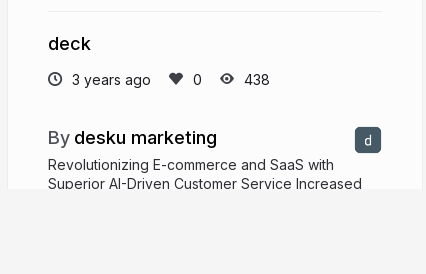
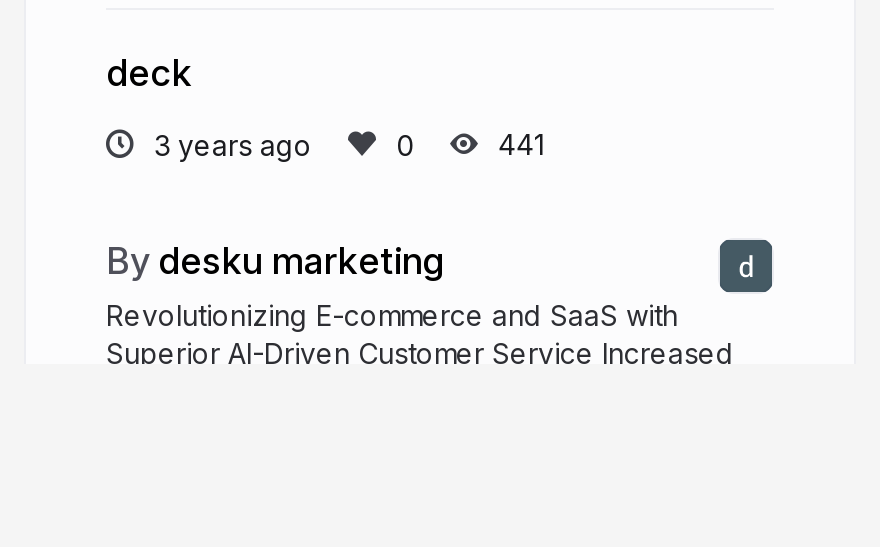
[244,71,270,88] 438 -> [498,127,544,161] 441

